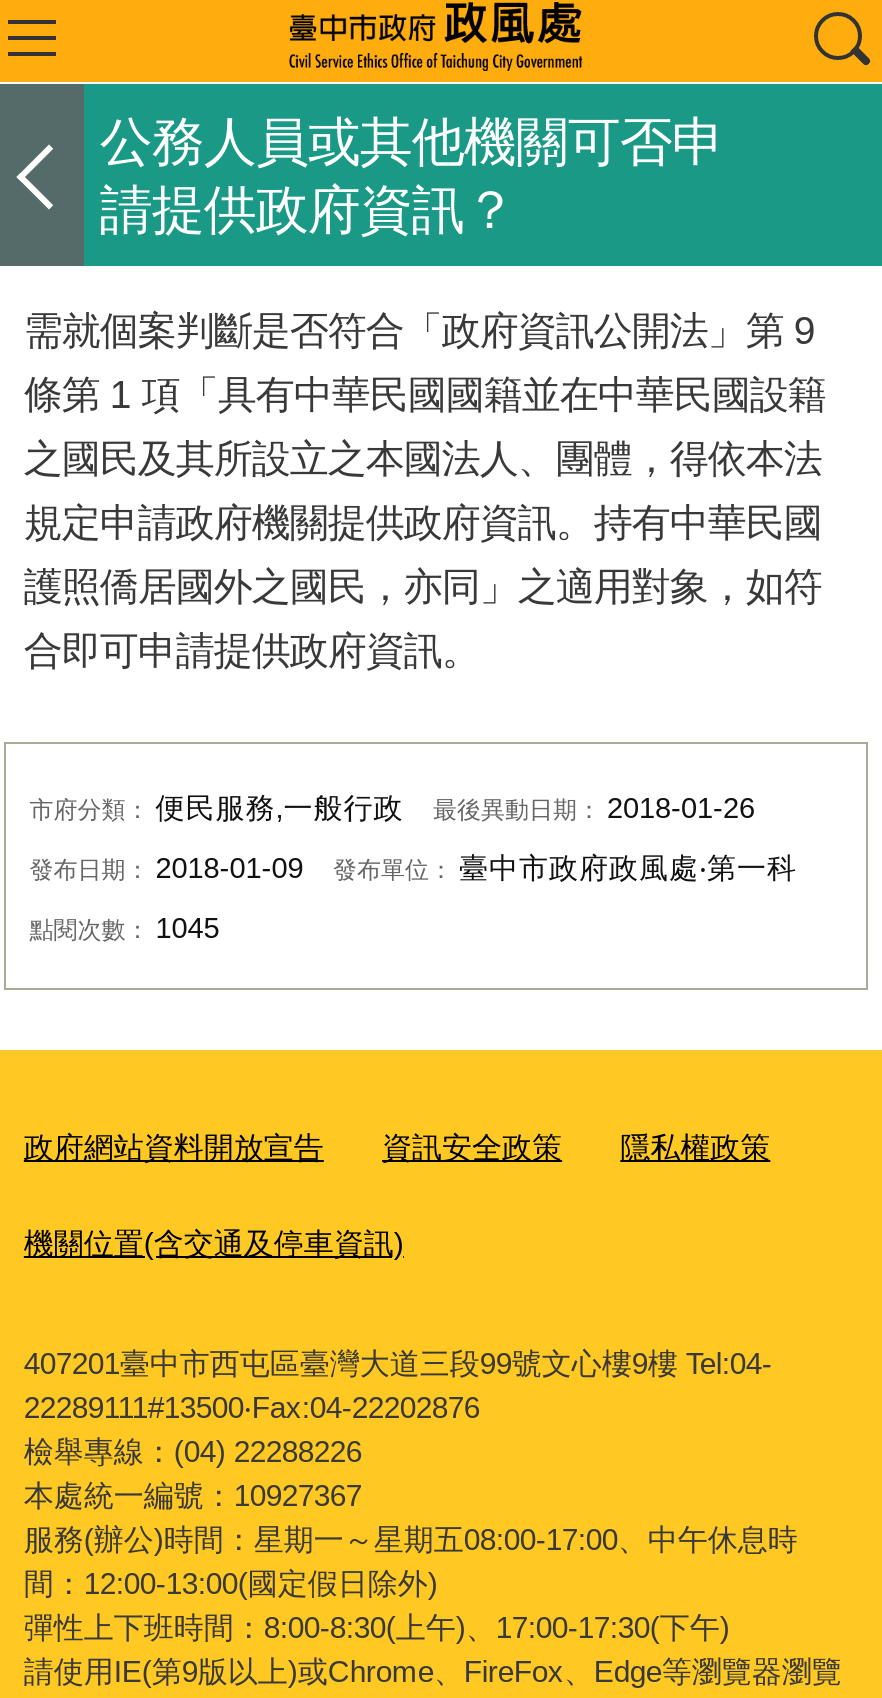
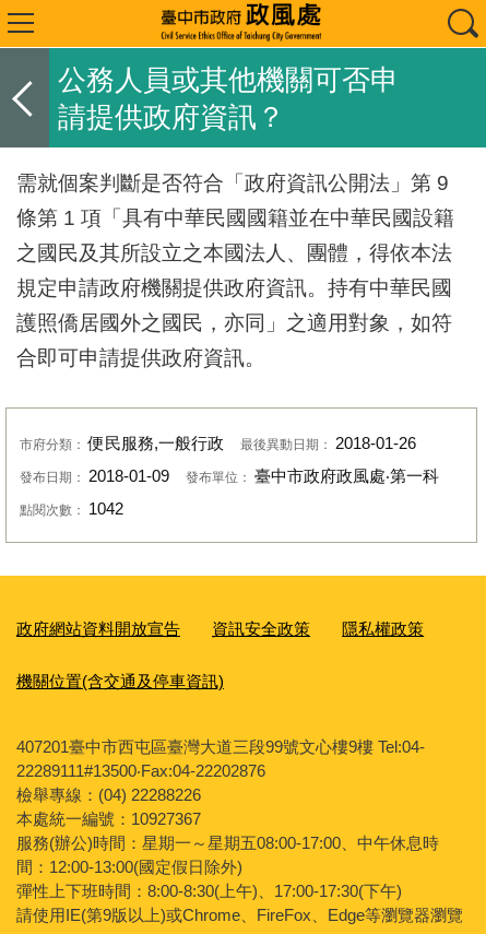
[29,913,219,945] 點閱次數：1045 -> [19,501,123,518] 點閱次數：1042

